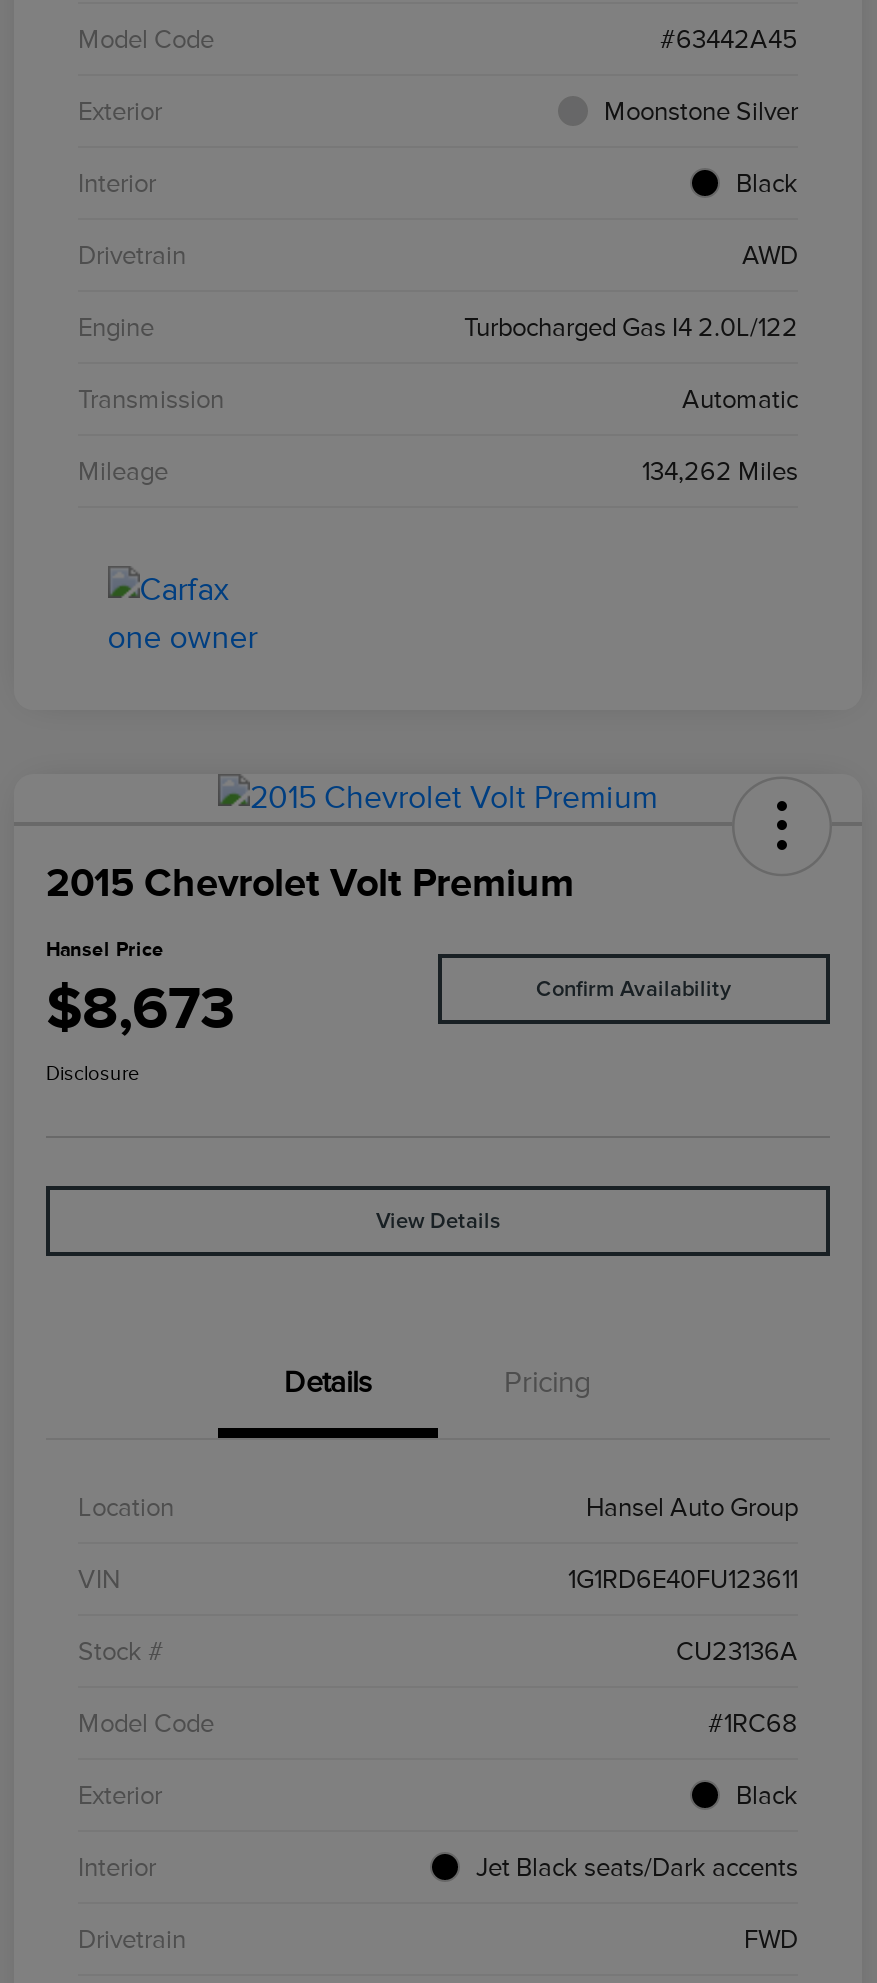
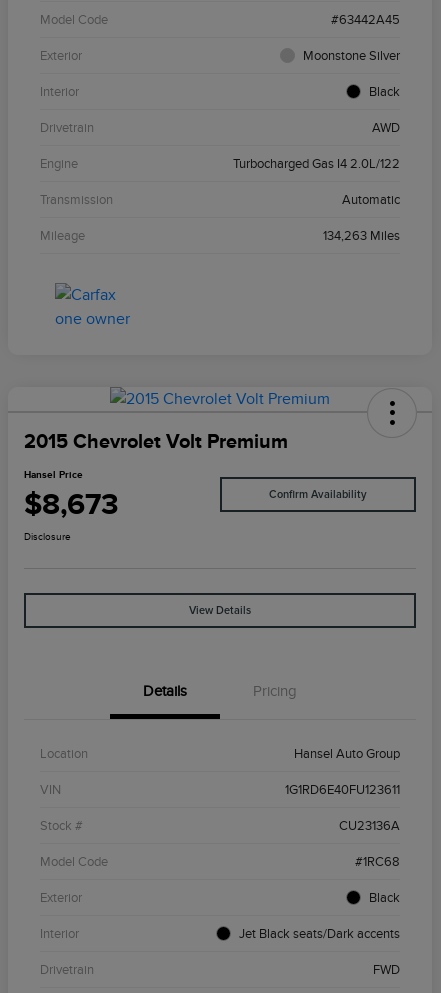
[642,456,798,486] 134,262 Miles -> [323,228,400,243] 134,263 Miles

